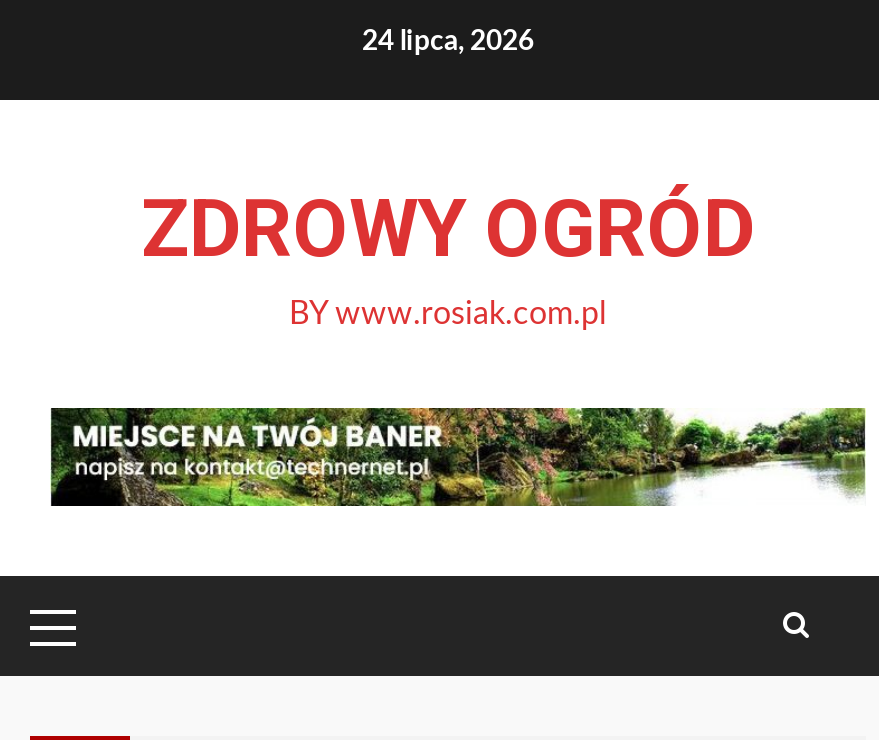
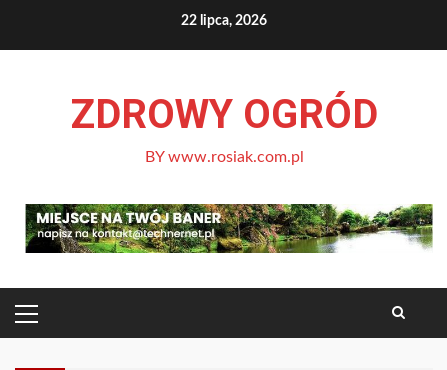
[362,28,534,56] 24 lipca, 2026 -> [181,14,267,28] 22 lipca, 2026

